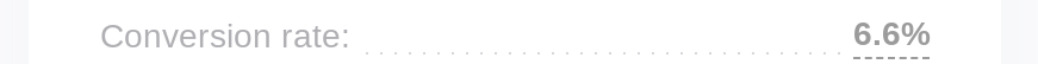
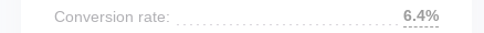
[853,14,930,52] 6.6% -> [403,7,439,24] 6.4%

